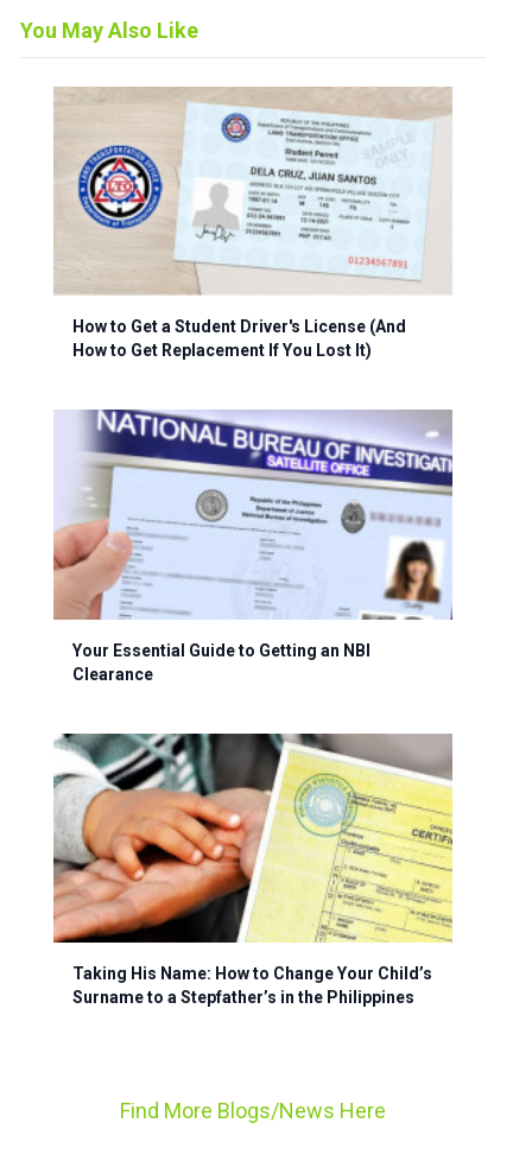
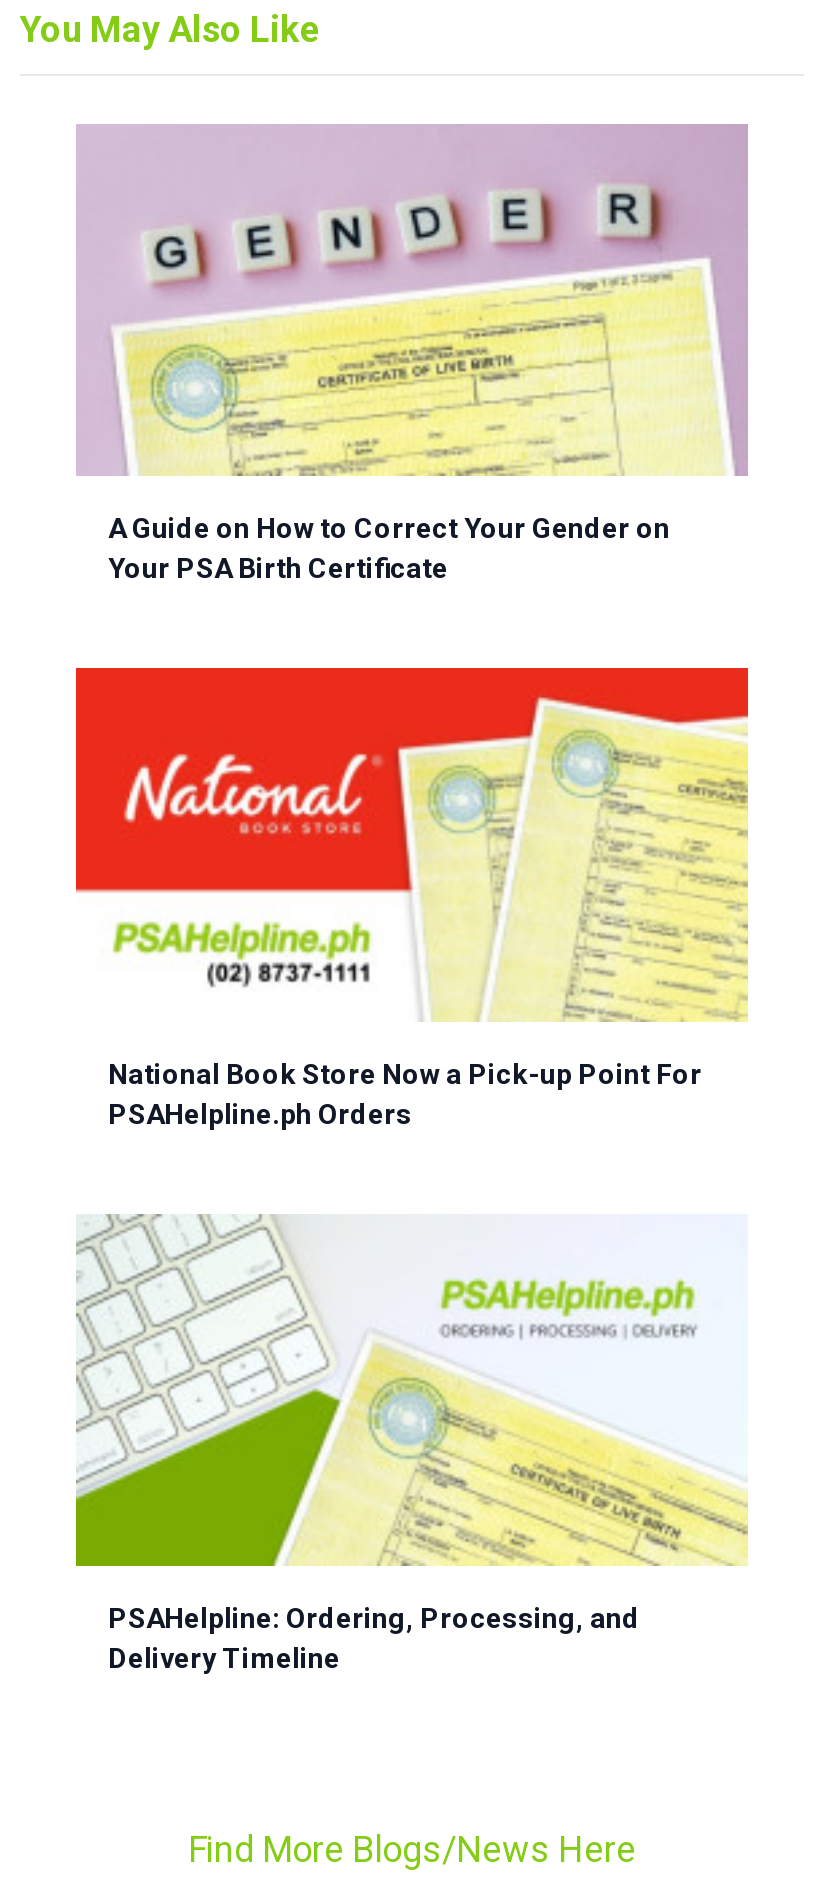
[55,88,451,360] [image] | How to Get a Student Driver's License (And | How to Get Replacement If You Lost It) -> [80,126,748,585] [image] | A Guide on How to Correct Your Gender on | Your PSA Birth Certificate
[52,408,454,683] [image] | Your Essential Guide to Getting an NBI | Clearance -> [74,666,750,1129] [image] | National Book Store Now a Pick-up Point For | PSAHelpline.ph Orders
[52,732,454,1006] [image] | Taking His Name: How to Change Your Child’s | Surname to a Stepfather’s in the Philippines -> [74,1214,748,1673] [image] | PSAHelpline: Ordering, Processing, and | Delivery Timeline

